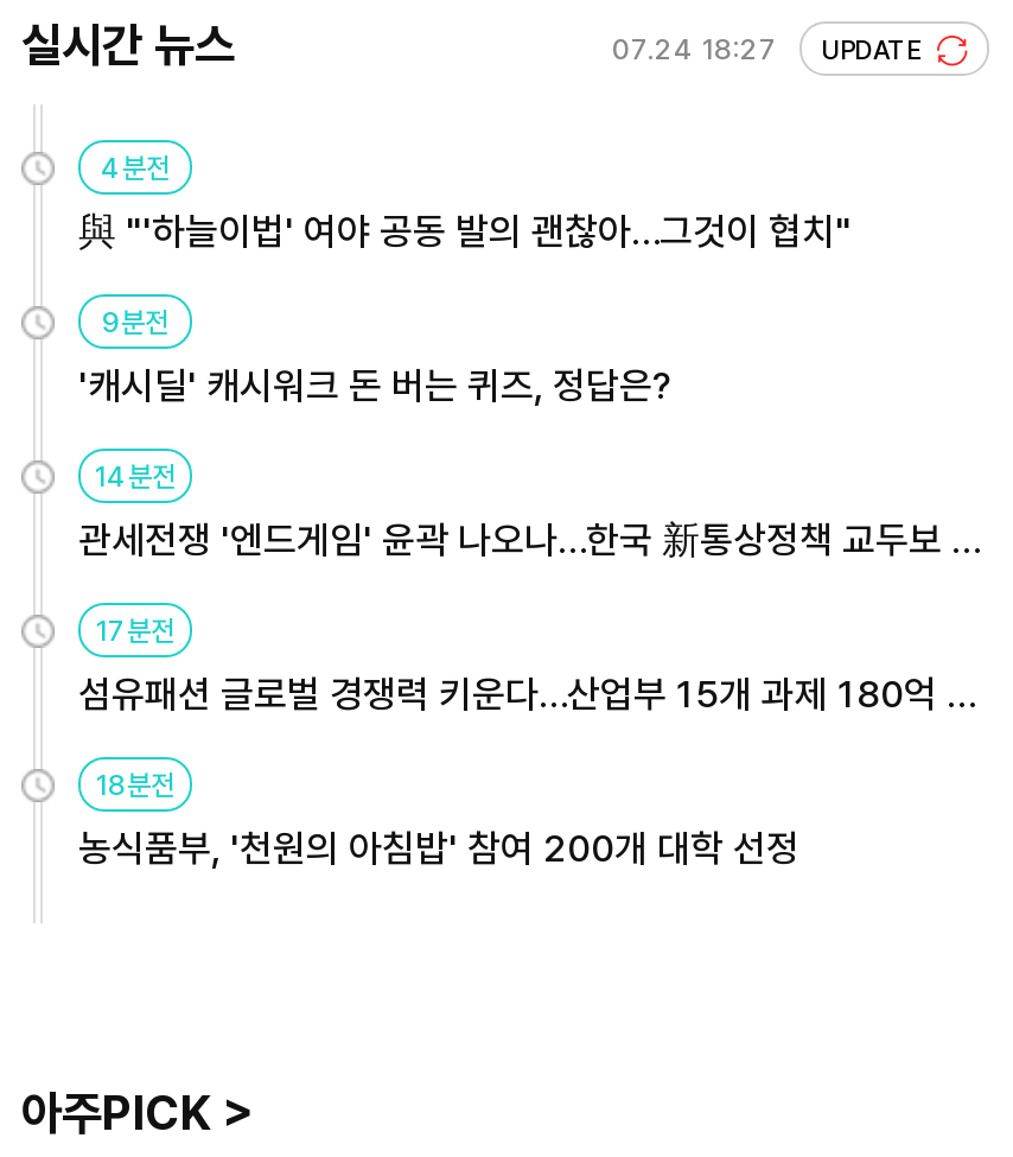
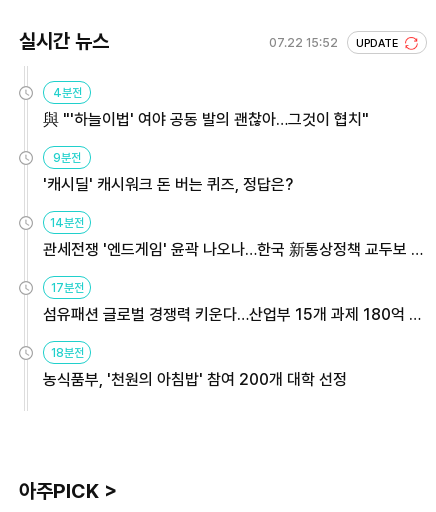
[612,33,928,66] 07.24 18:27 UPDATE -> [269,36,401,50] 07.22 15:52 UPDATE

